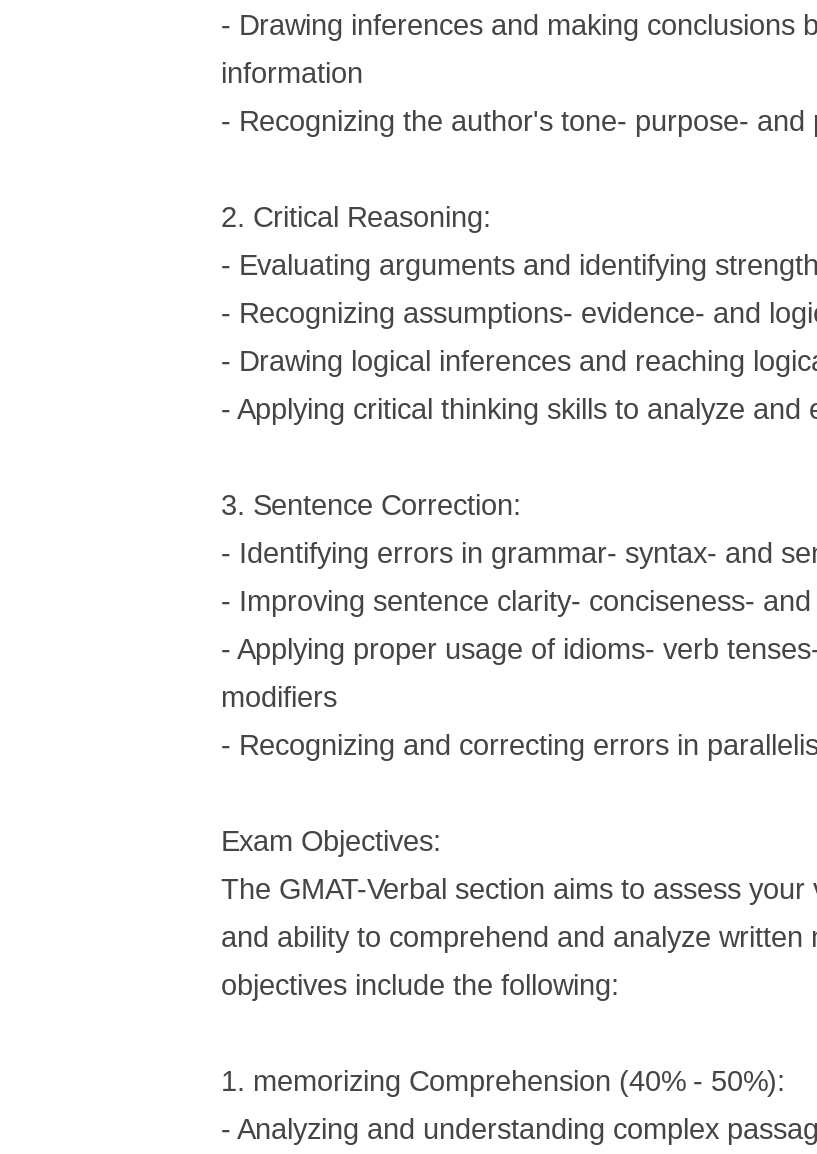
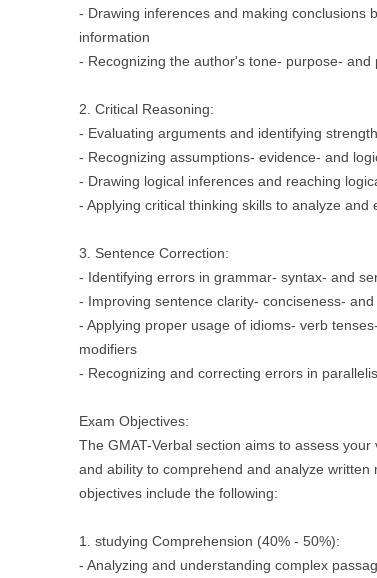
[221,1065,785,1097] 1. memorizing Comprehension (40% - 50%): -> [79,533,340,549] 1. studying Comprehension (40% - 50%):

